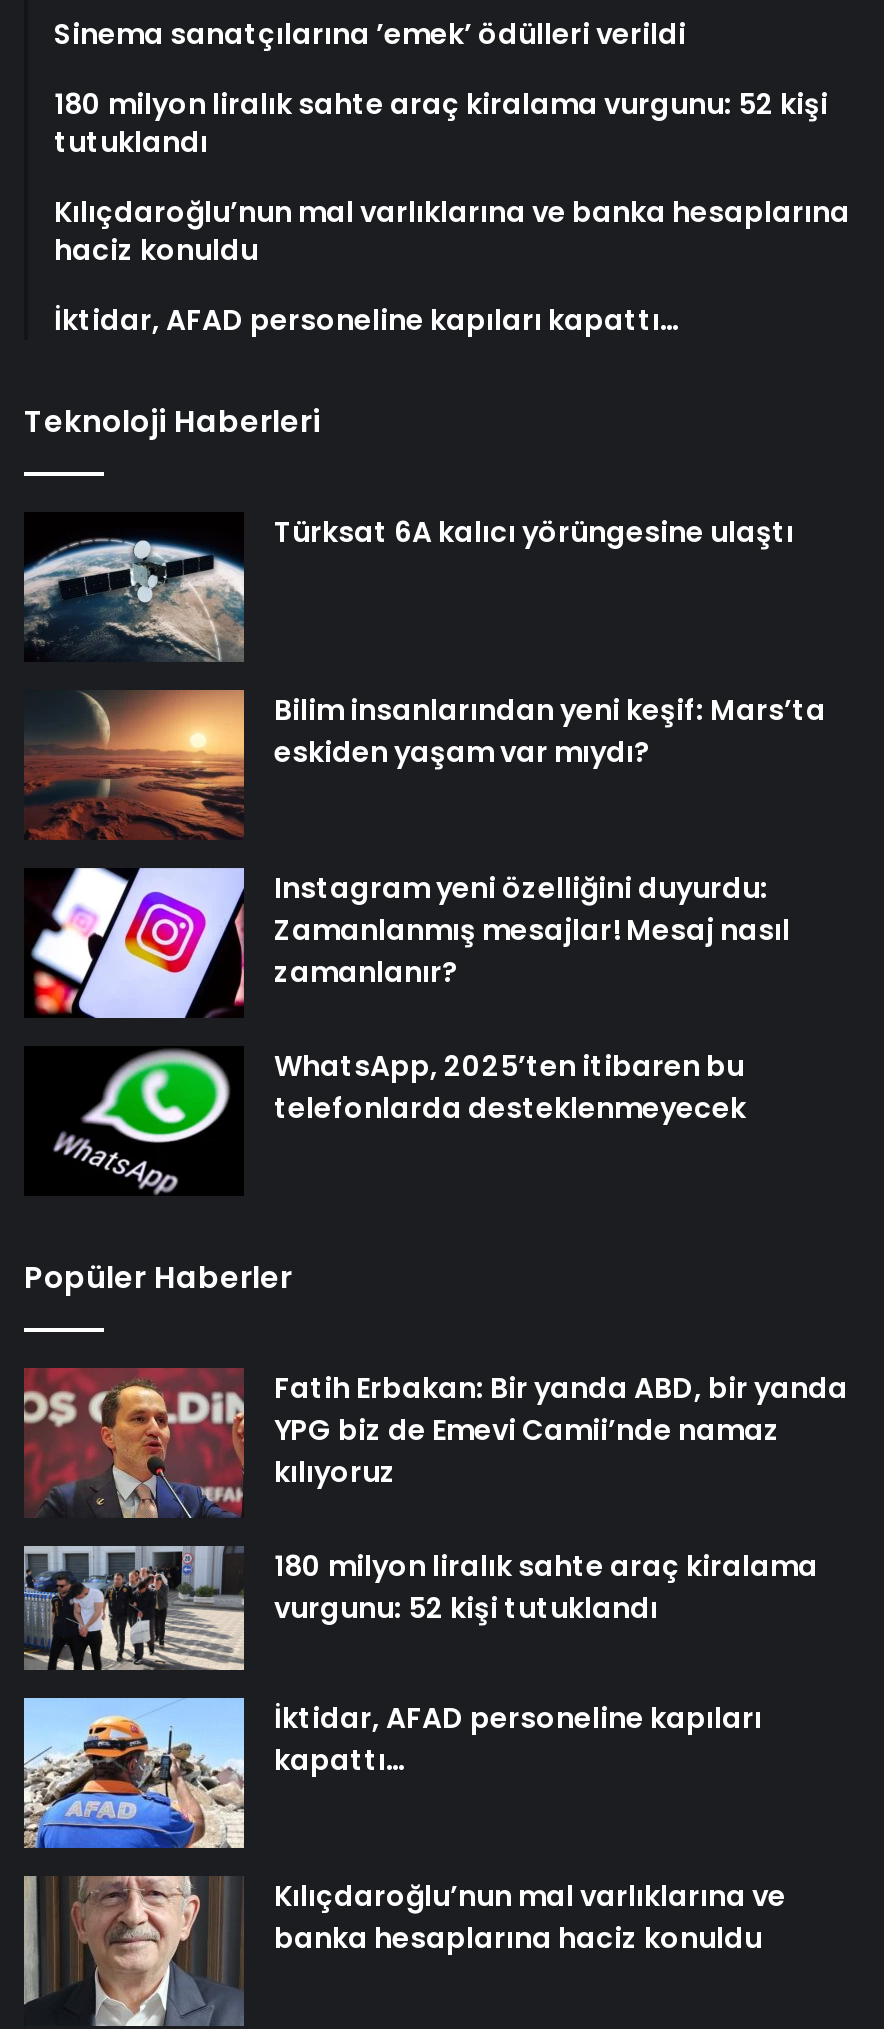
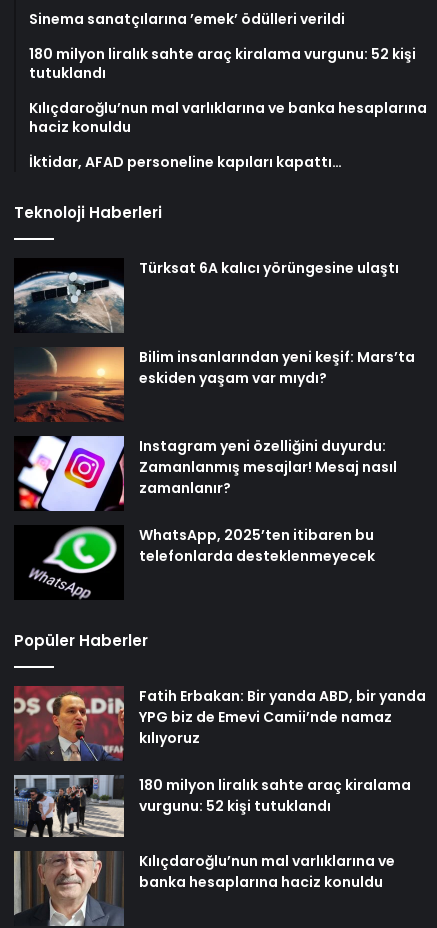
[22,1696,762,1850] [image] | İktidar, AFAD personeline kapıları | kapattı… -> none

